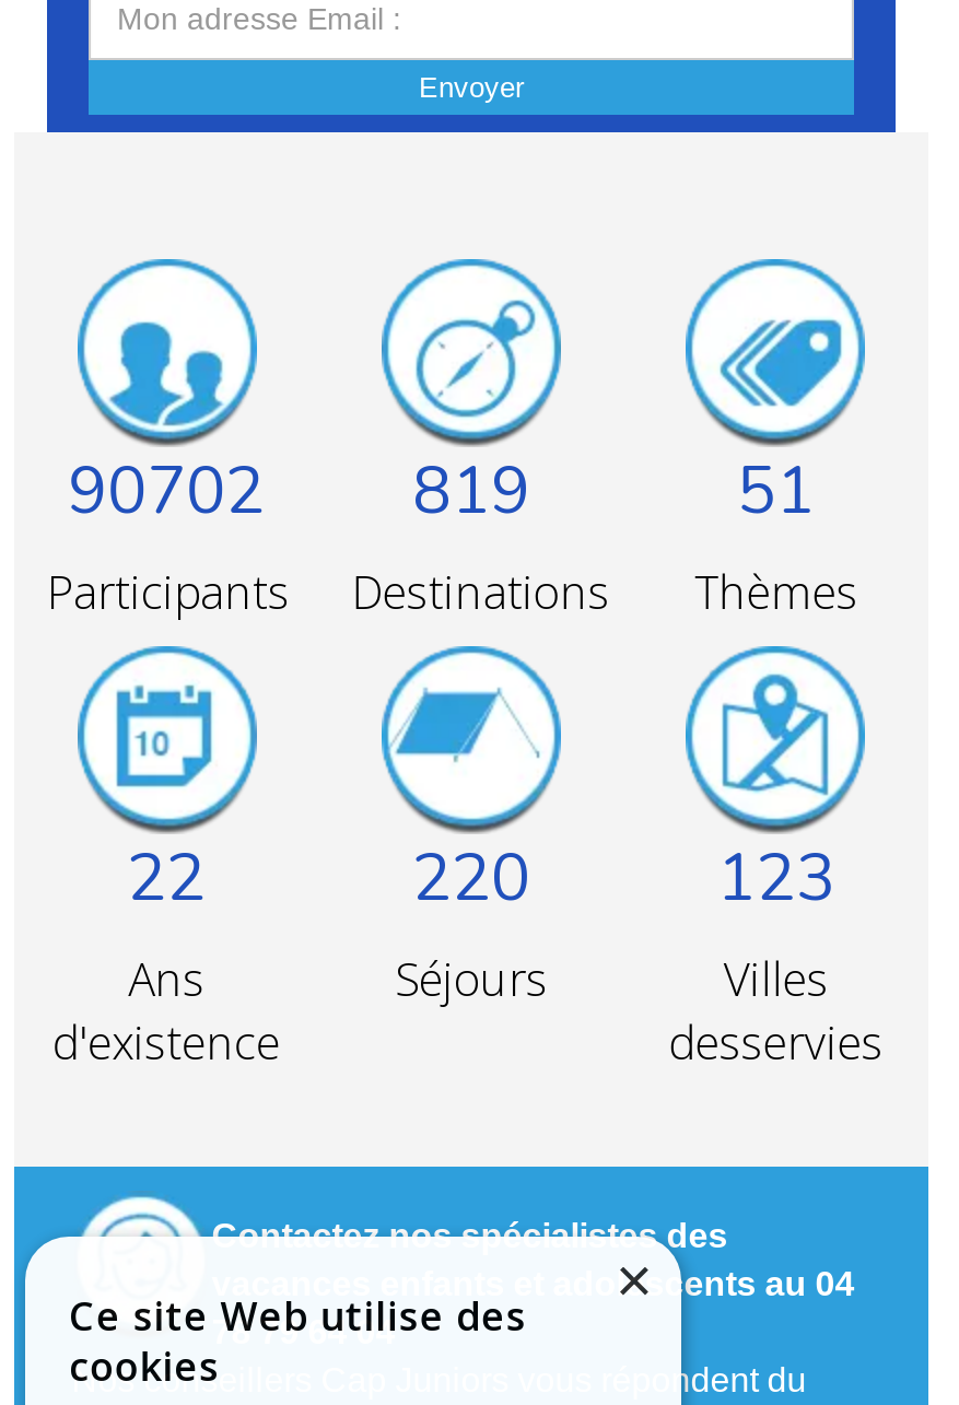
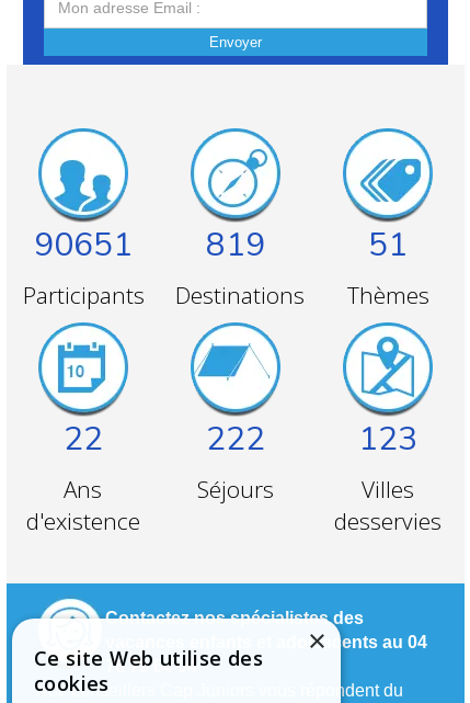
[68,447,530,537] 90702 819 -> [34,223,265,268] 90651 819
[412,834,530,924] 220 -> [206,417,265,462] 222

